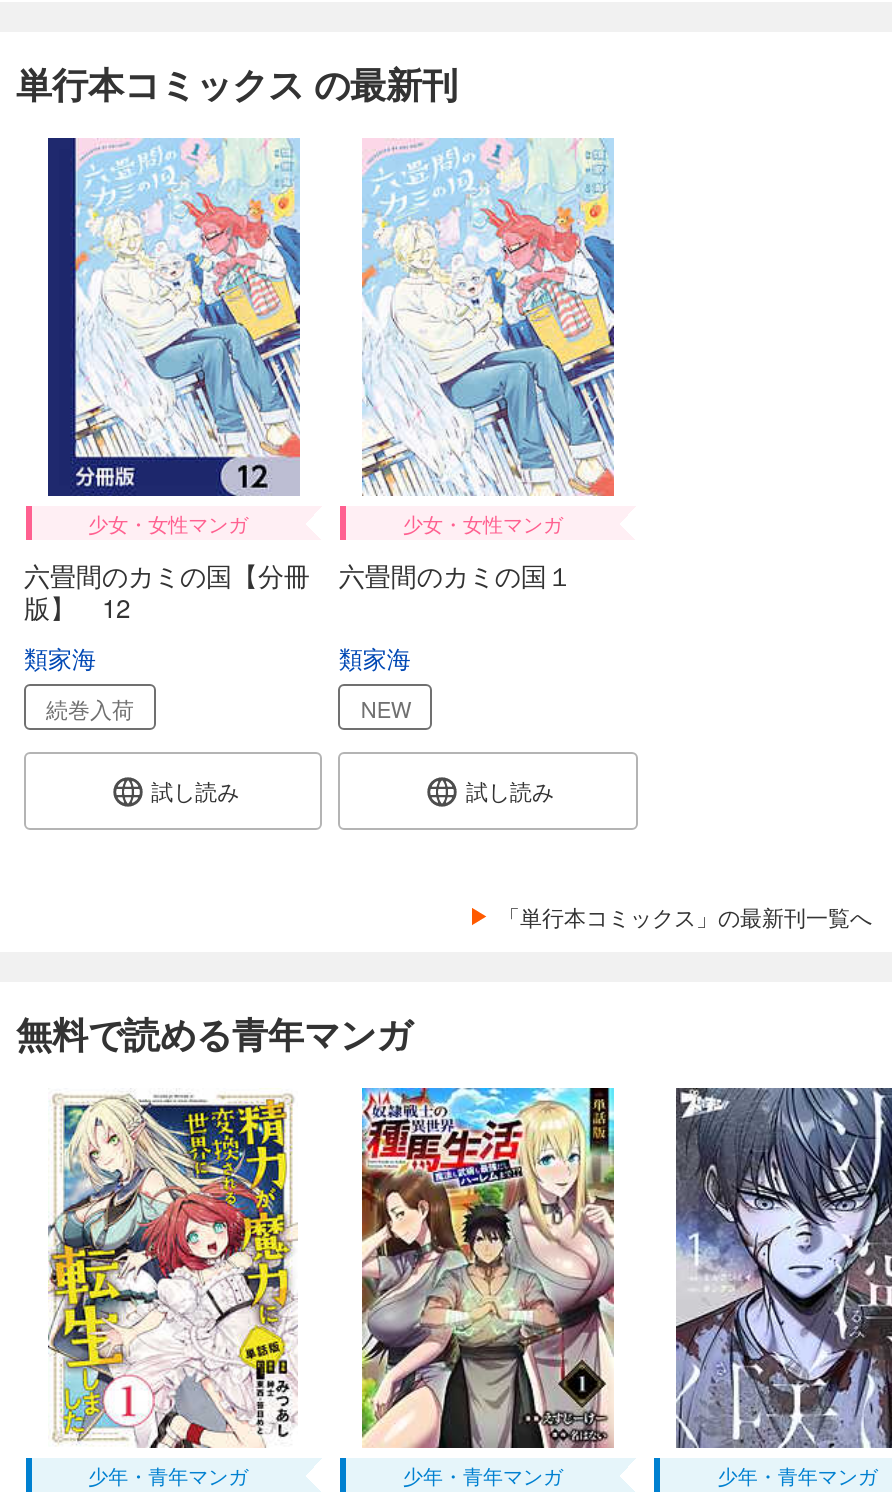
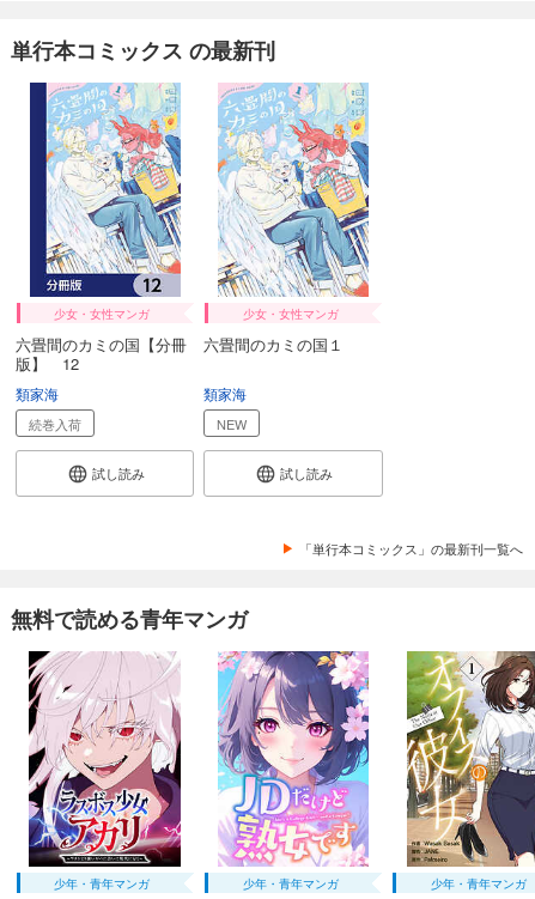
[46,1088,300,1450] [image] -> [28,650,182,868] [image]
[360,1086,616,1450] [image] -> [217,650,370,867] [image]
[674,1086,886,1450] [image] -> [406,650,531,867] [image]

